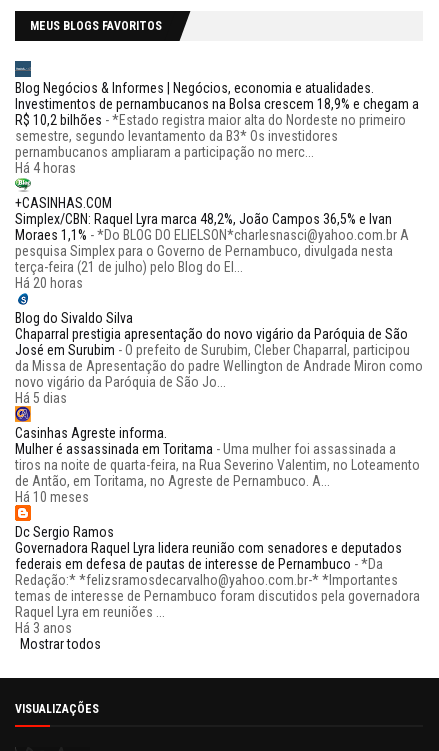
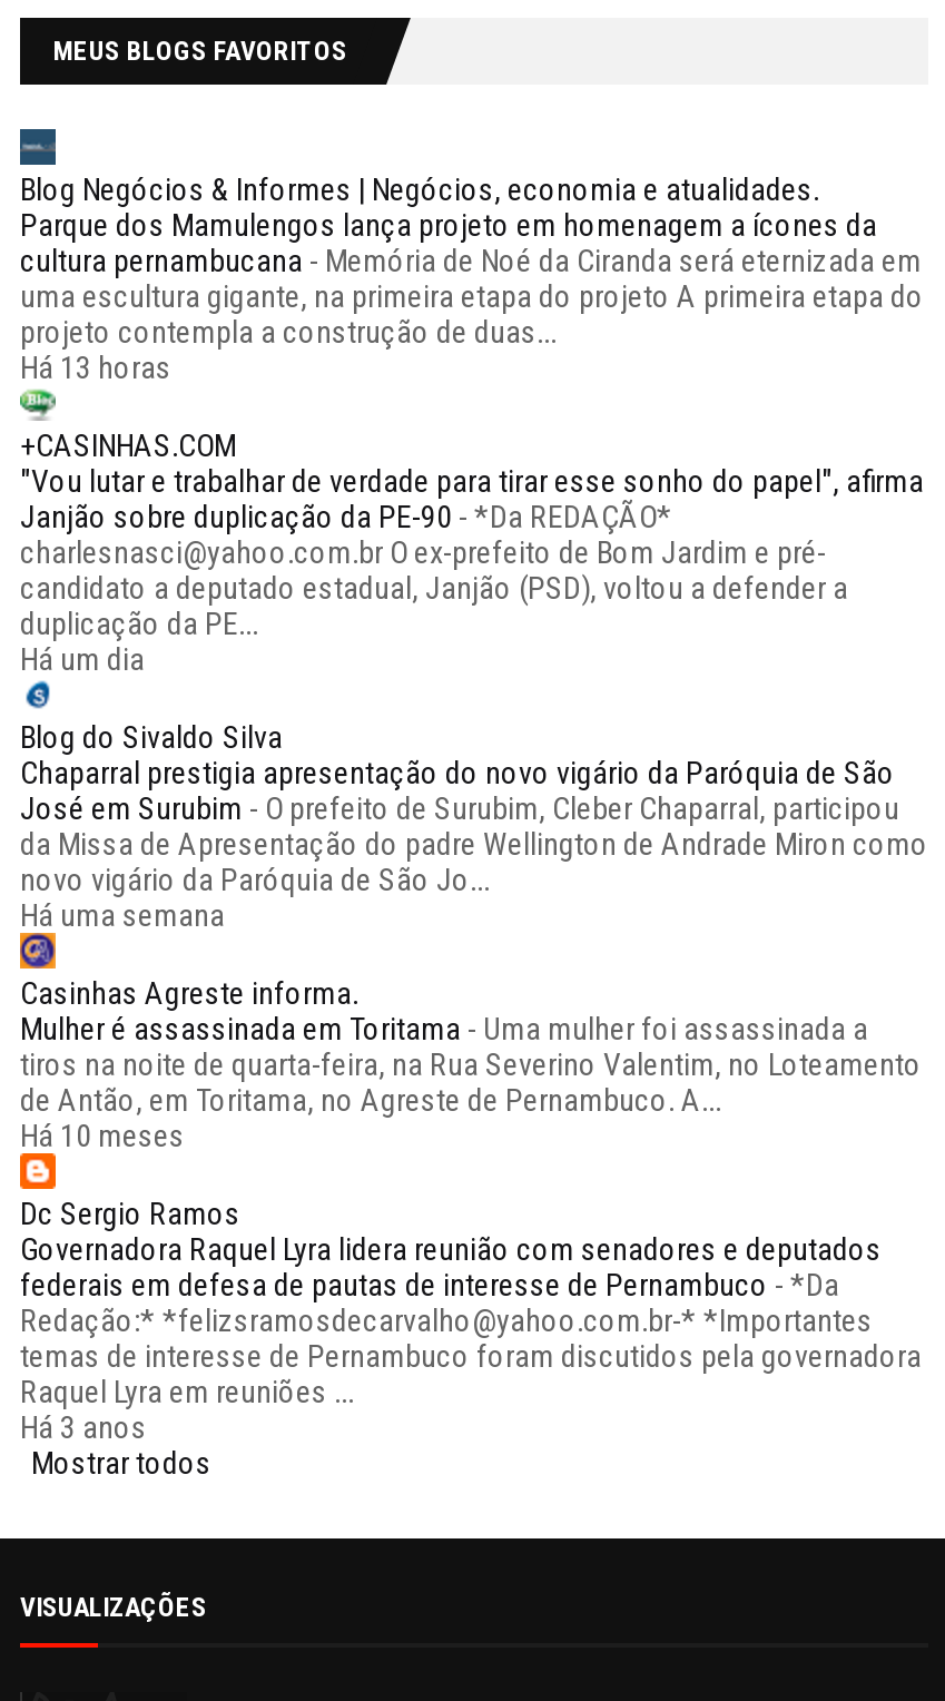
[15,96,419,176] Investimentos de pernambucanos na Bolsa crescem 18,9% e chegam a | R$ 10,2 bilhões - *Estado registra maior alta do Nordeste no primeiro | semestre, segundo levantamento da B3* Os investidores | pernambucanos ampliaram a participação no merc... | Há 4 horas -> [20,207,924,385] Parque dos Mamulengos lança projeto em homenagem a ícones da | cultura pernambucana - Memória de Noé da Ciranda será eternizada em | uma escultura gigante, na primeira etapa do projeto A primeira etapa do | projeto contempla a construção de duas... | Há 13 horas
[15,211,409,291] Simplex/CBN: Raquel Lyra marca 48,2%, João Campos 36,5% e Ivan | Moraes 1,1% - *Do BLOG DO ELIELSON*charlesnasci@yahoo.com.br A | pesquisa Simplex para o Governo de Pernambuco, divulgada nesta | terça-feira (21 de julho) pelo Blog do El... | Há 20 horas -> [20,463,924,677] "Vou lutar e trabalhar de verdade para tirar esse sonho do papel", afirma | Janjão sobre duplicação da PE-90 - *Da REDAÇÃO* | charlesnasci@yahoo.com.br O ex-prefeito de Bom Jardim e pré- | candidato a deputado estadual, Janjão (PSD), voltou a defender a | duplicação da PE... | Há um dia
[15,390,67,406] Há 5 dias -> [20,897,225,933] Há uma semana

